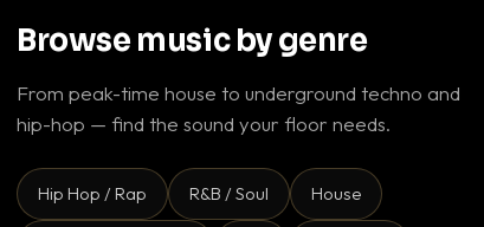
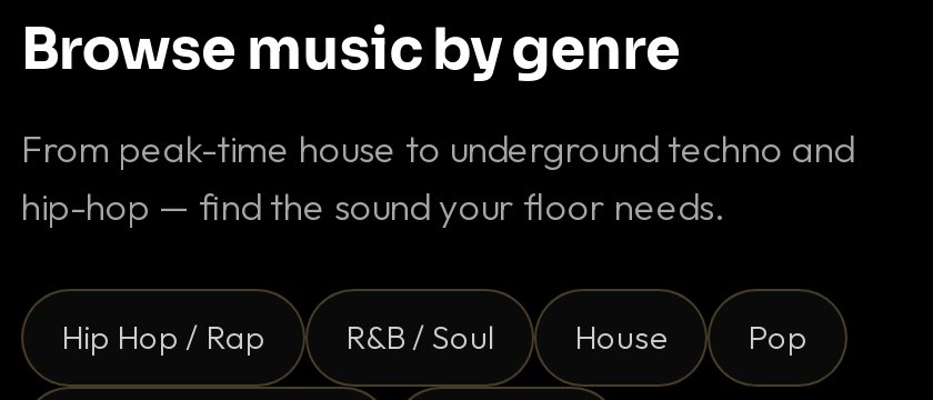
none -> [748,316,807,358] Pop

